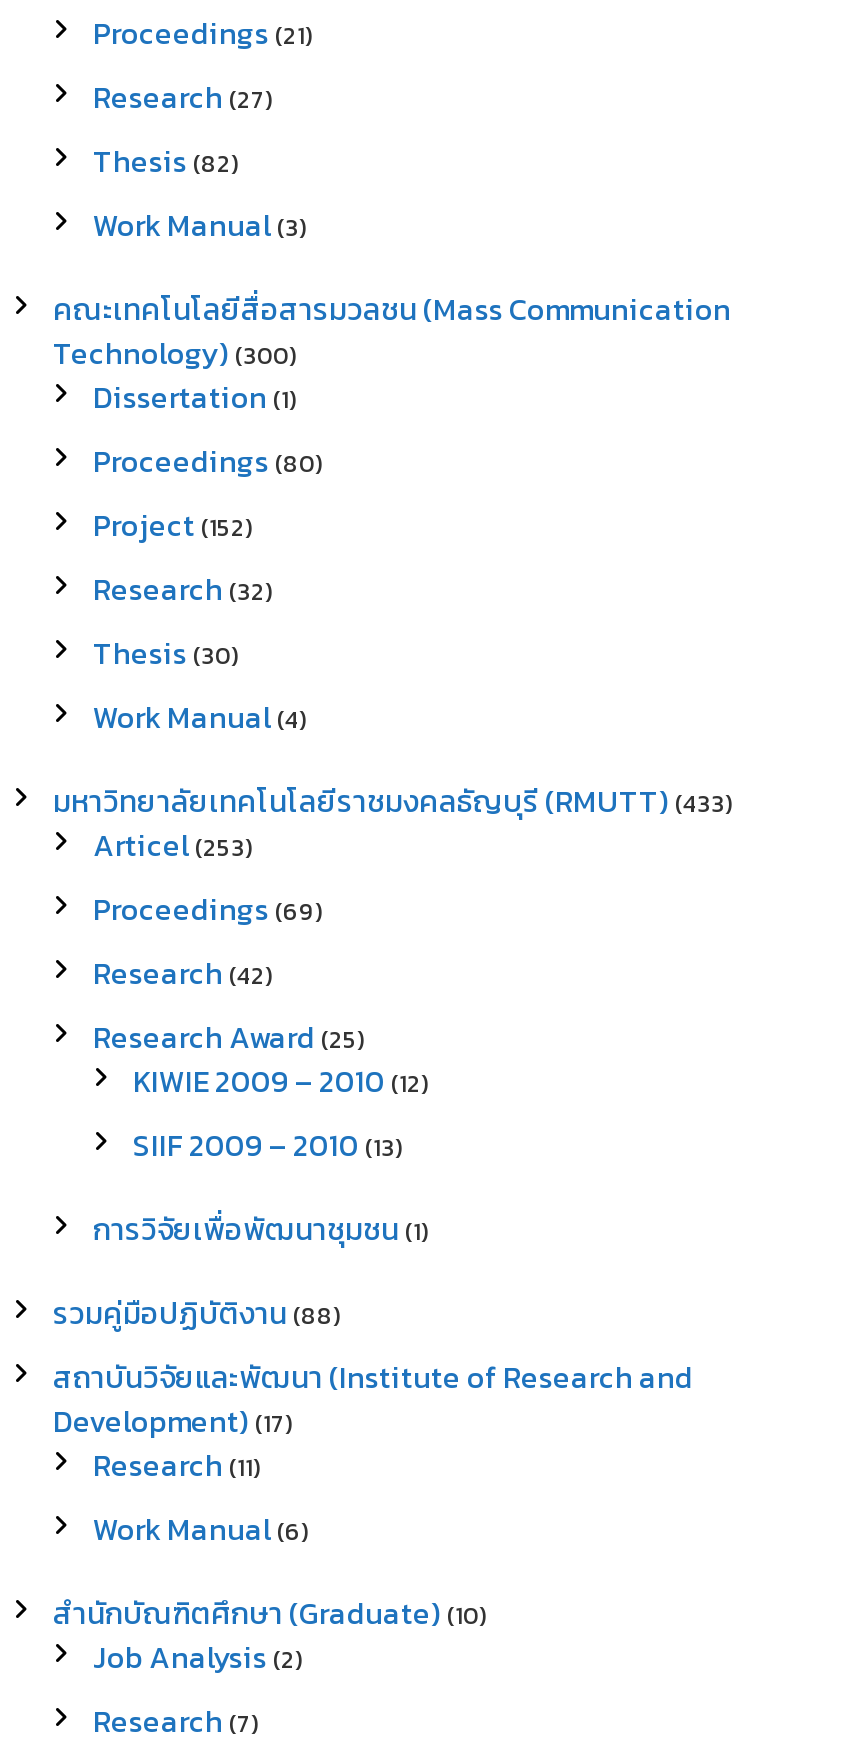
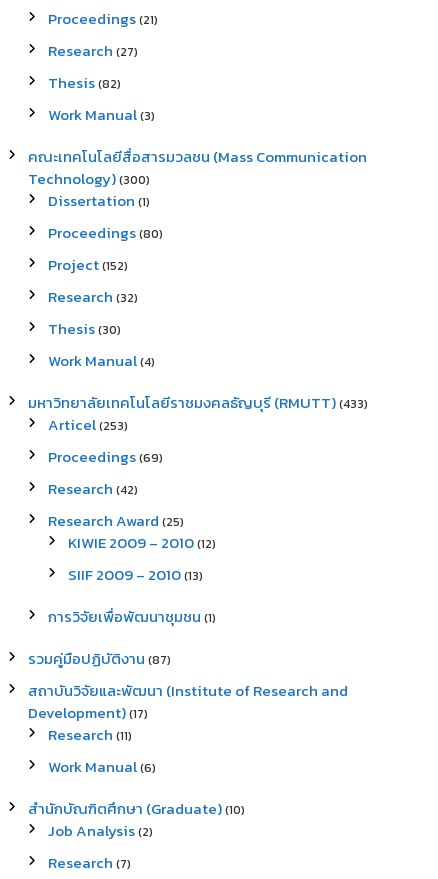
[53,1290,341,1336] รวมคู่มือปฏิบัติงาน(88) -> [28,647,171,670] รวมคู่มือปฏิบัติงาน(87)

